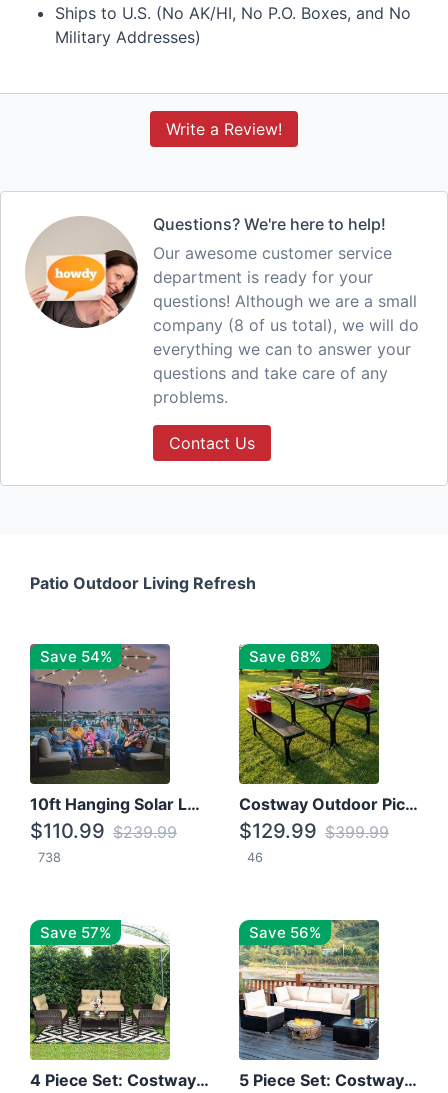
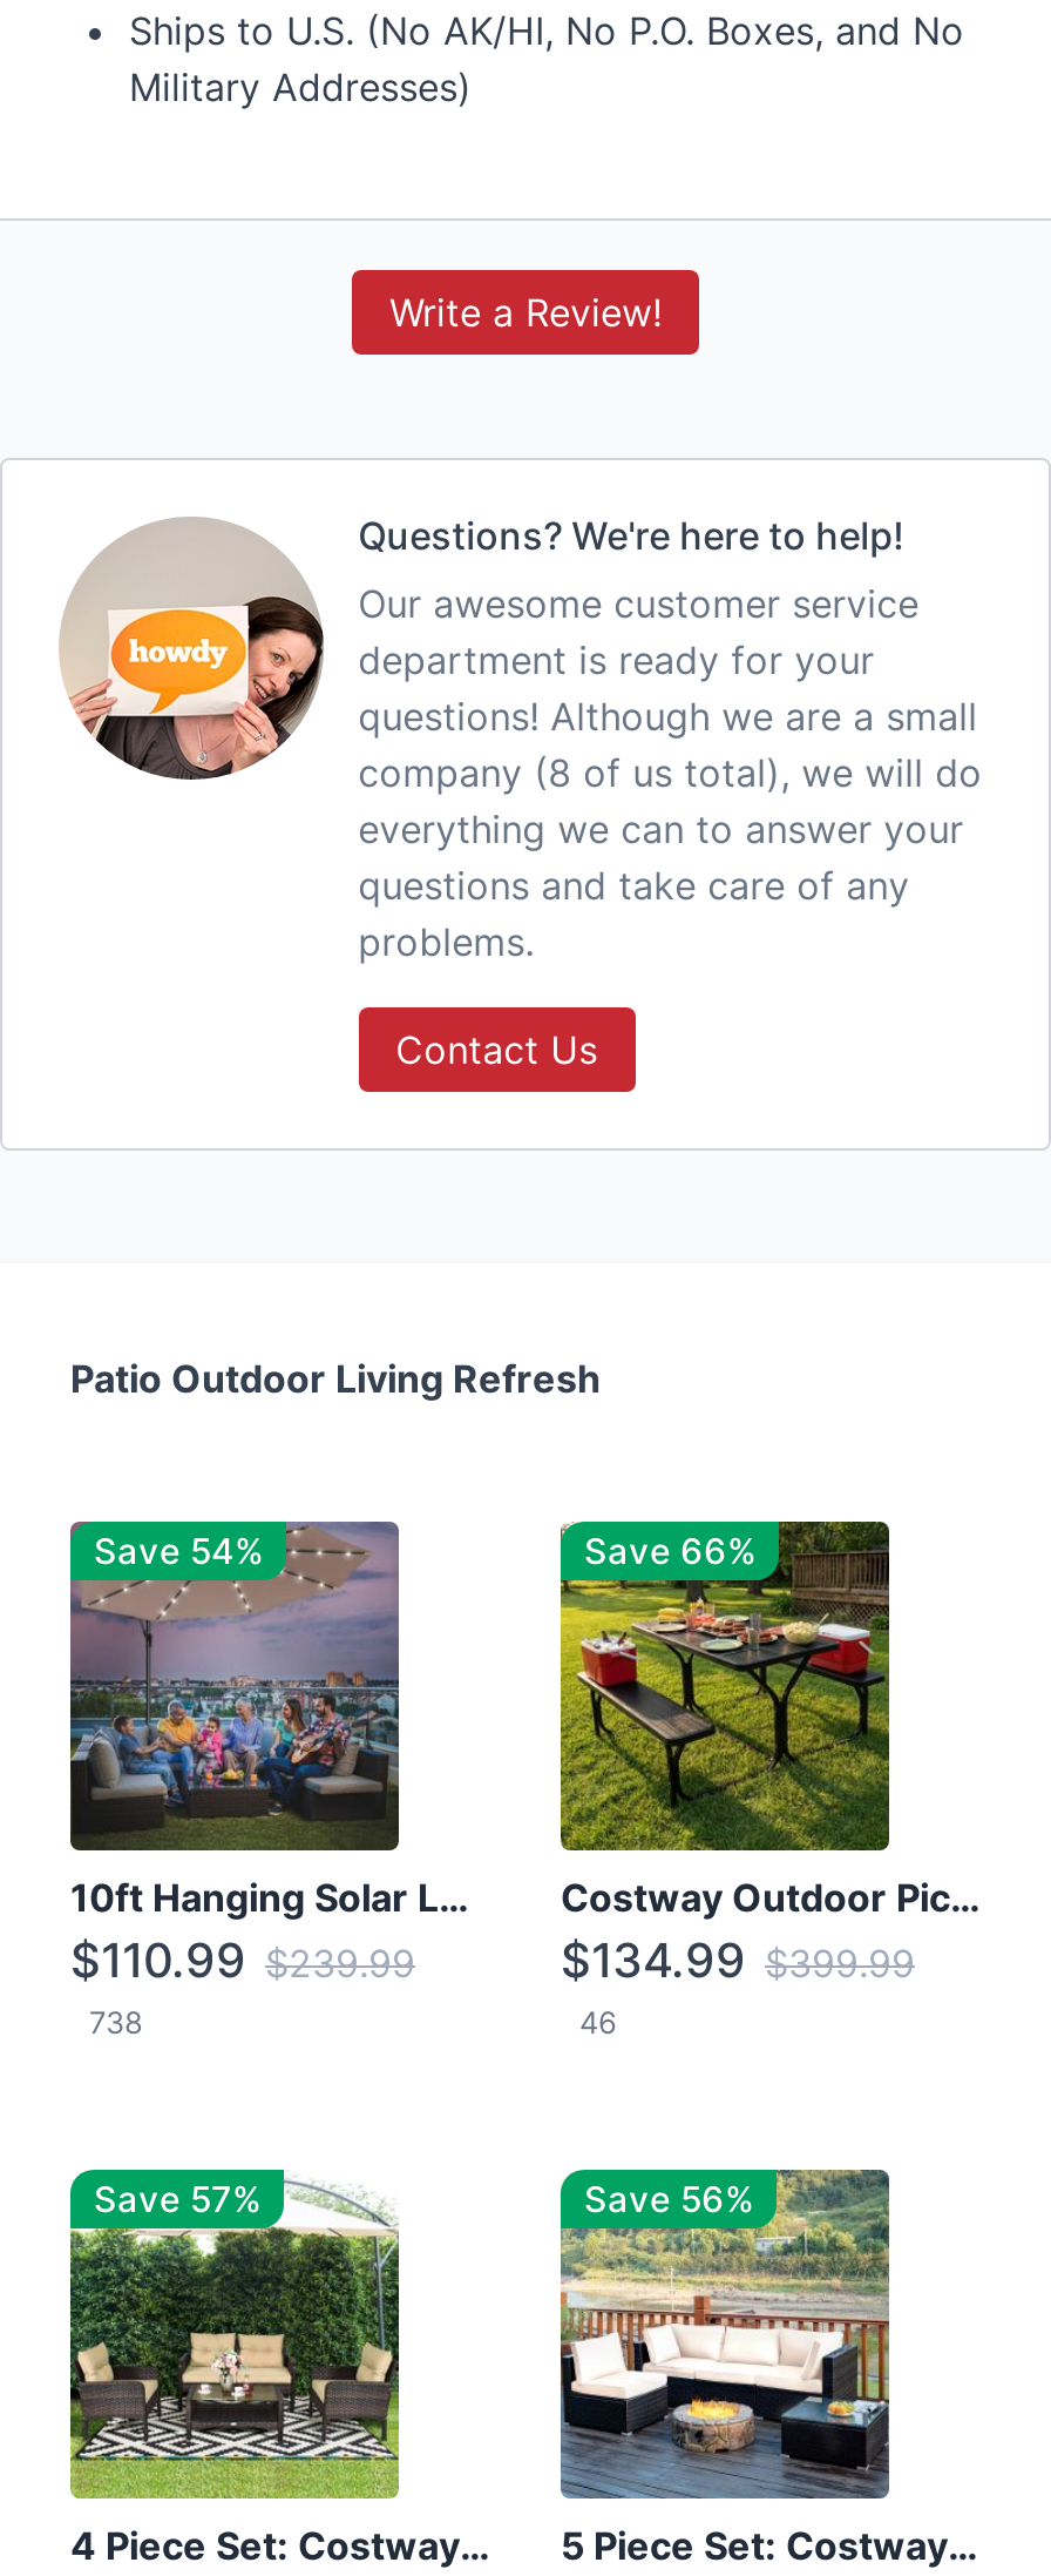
[249,647,321,666] Save 68% -> [584,1528,755,1573] Save 66%
[239,819,389,843] $129.99 $399.99 -> [561,1932,915,1988] $134.99 $399.99

